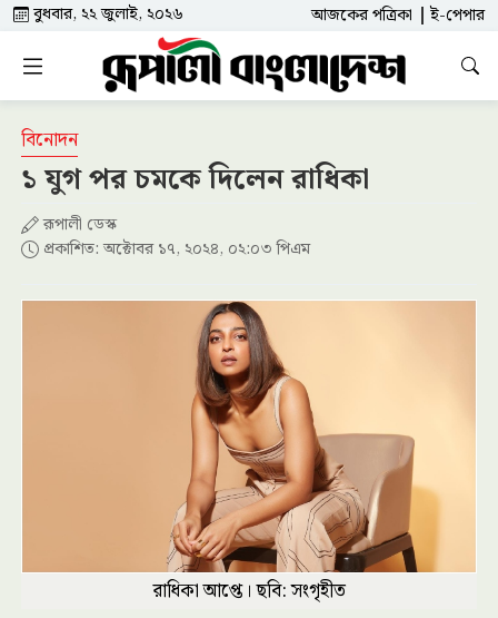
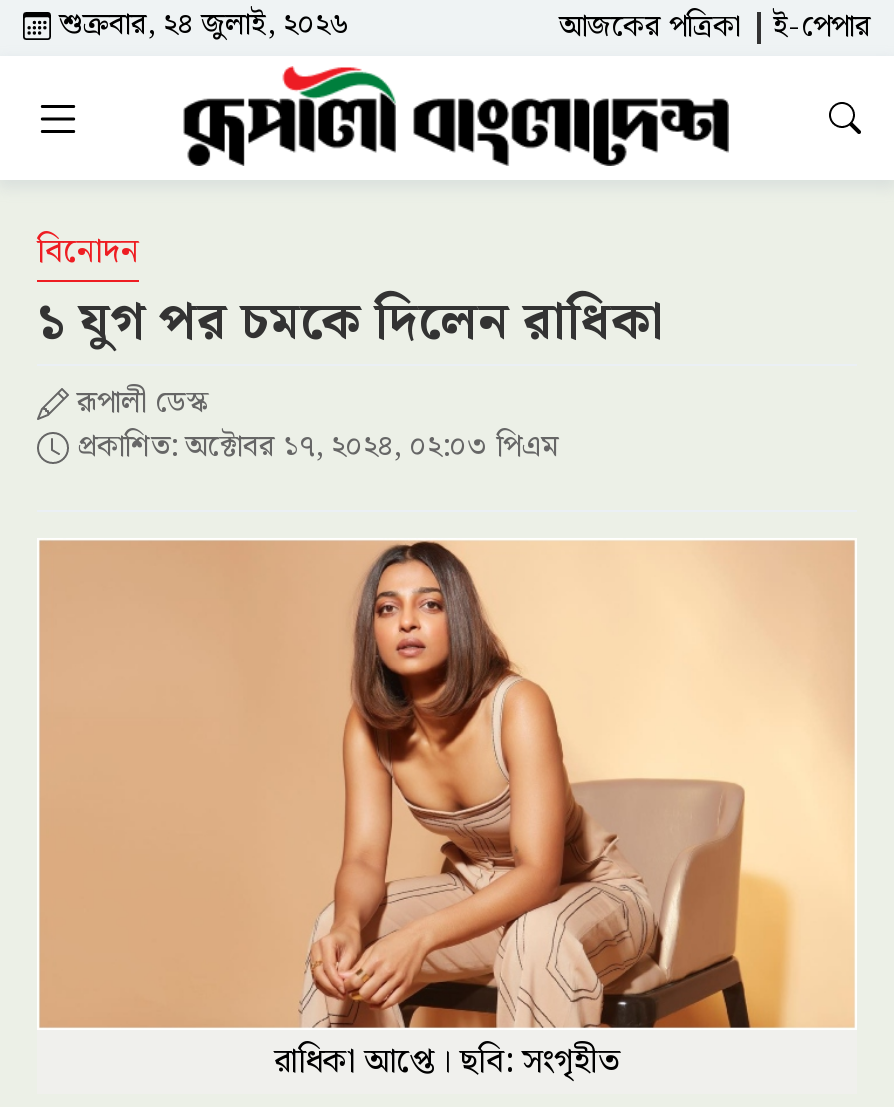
[29,1,183,28] বুধবার, ২২ জুলাই, ২০২৬ -> [51,2,349,50] শুক্রবার, ২৪ জুলাই, ২০২৬

